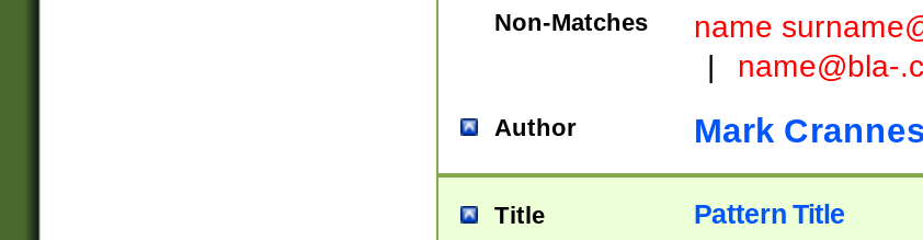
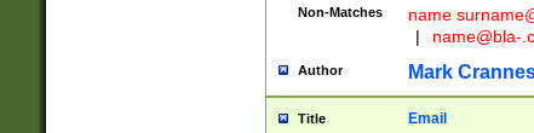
[694,200,845,231] Pattern Title -> [407,110,446,127] Email

